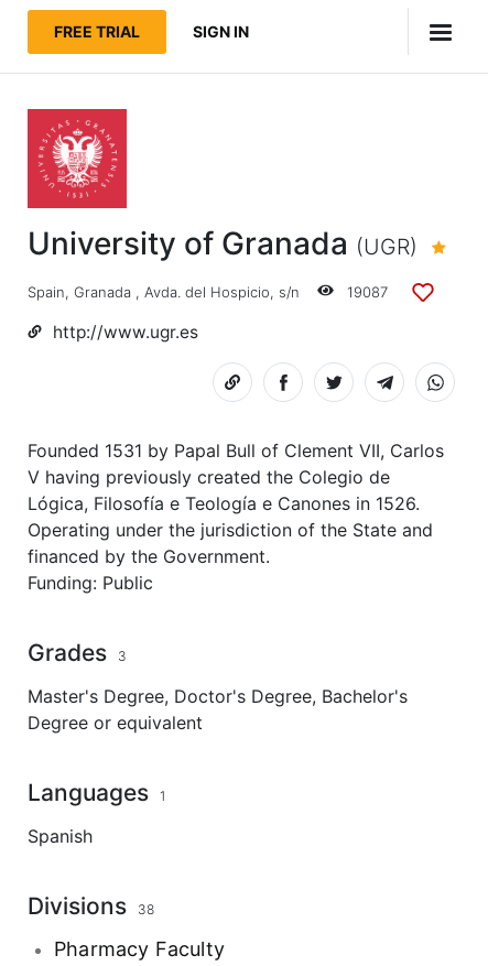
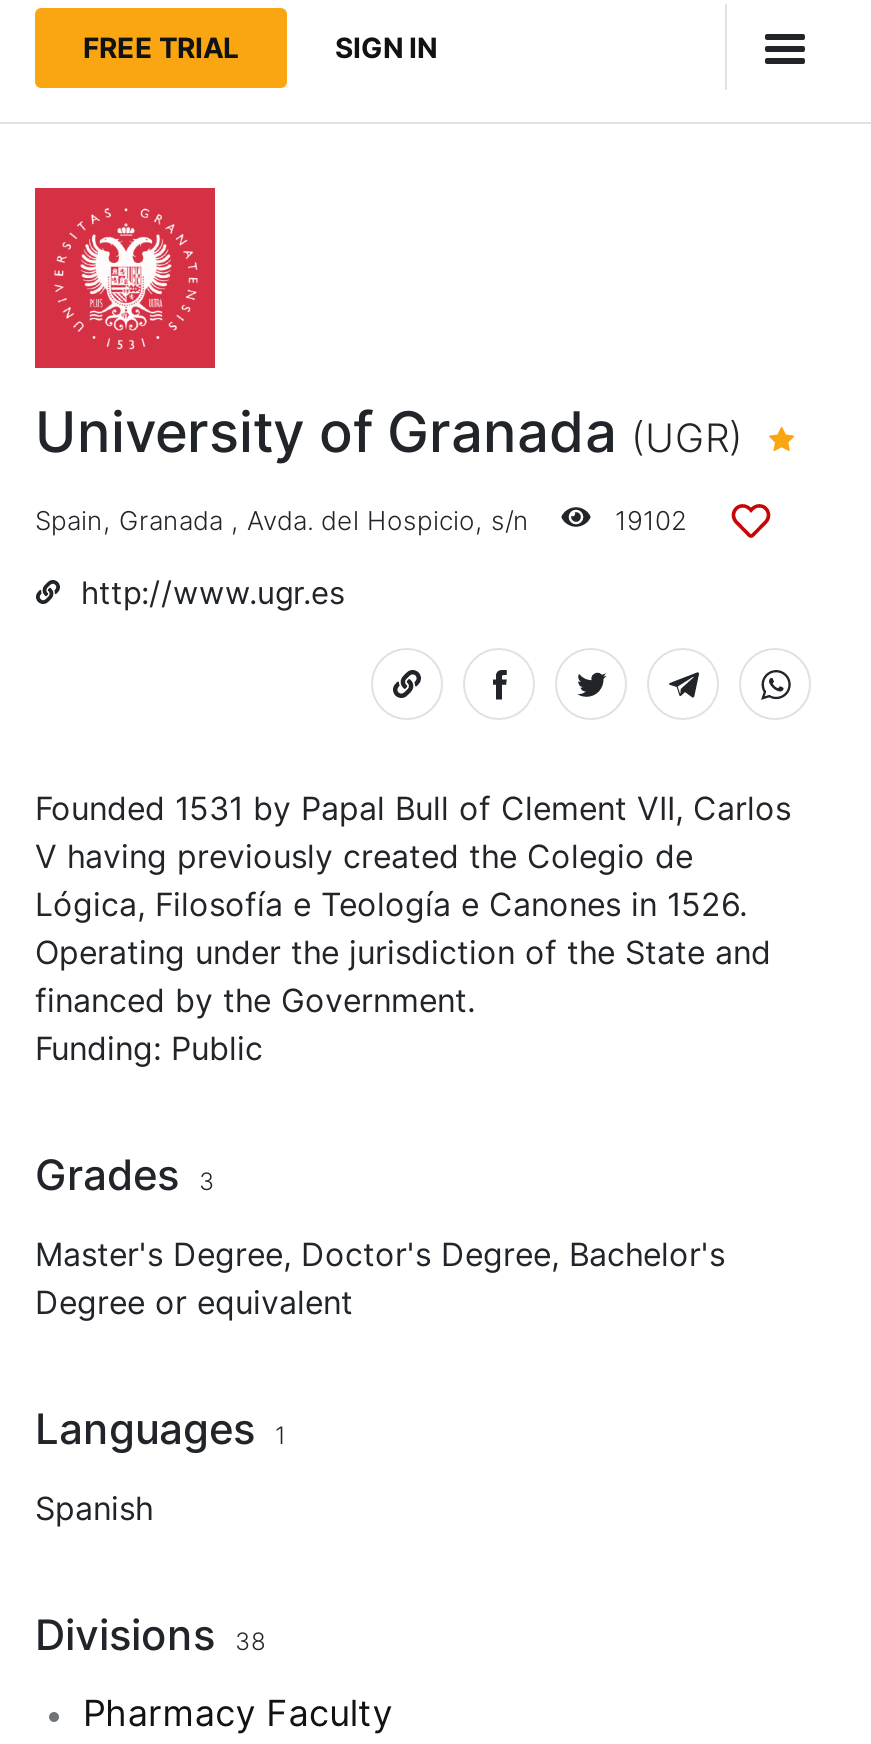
[347,283,388,300] 19087 -> [615,503,687,535] 19102

